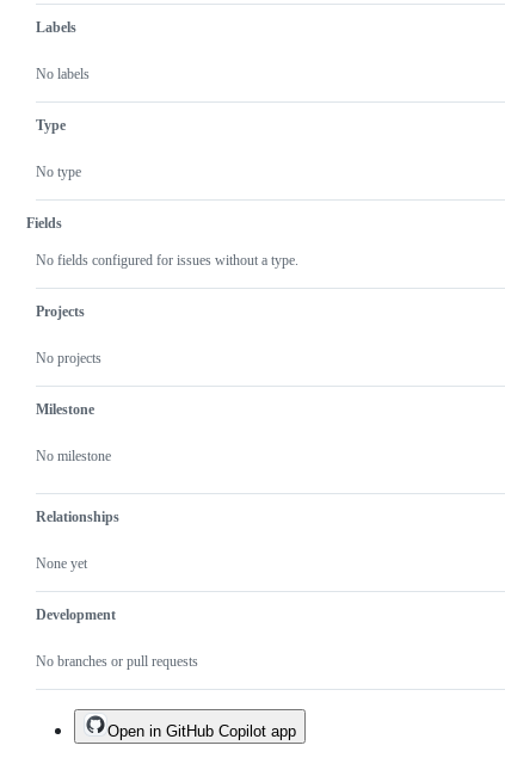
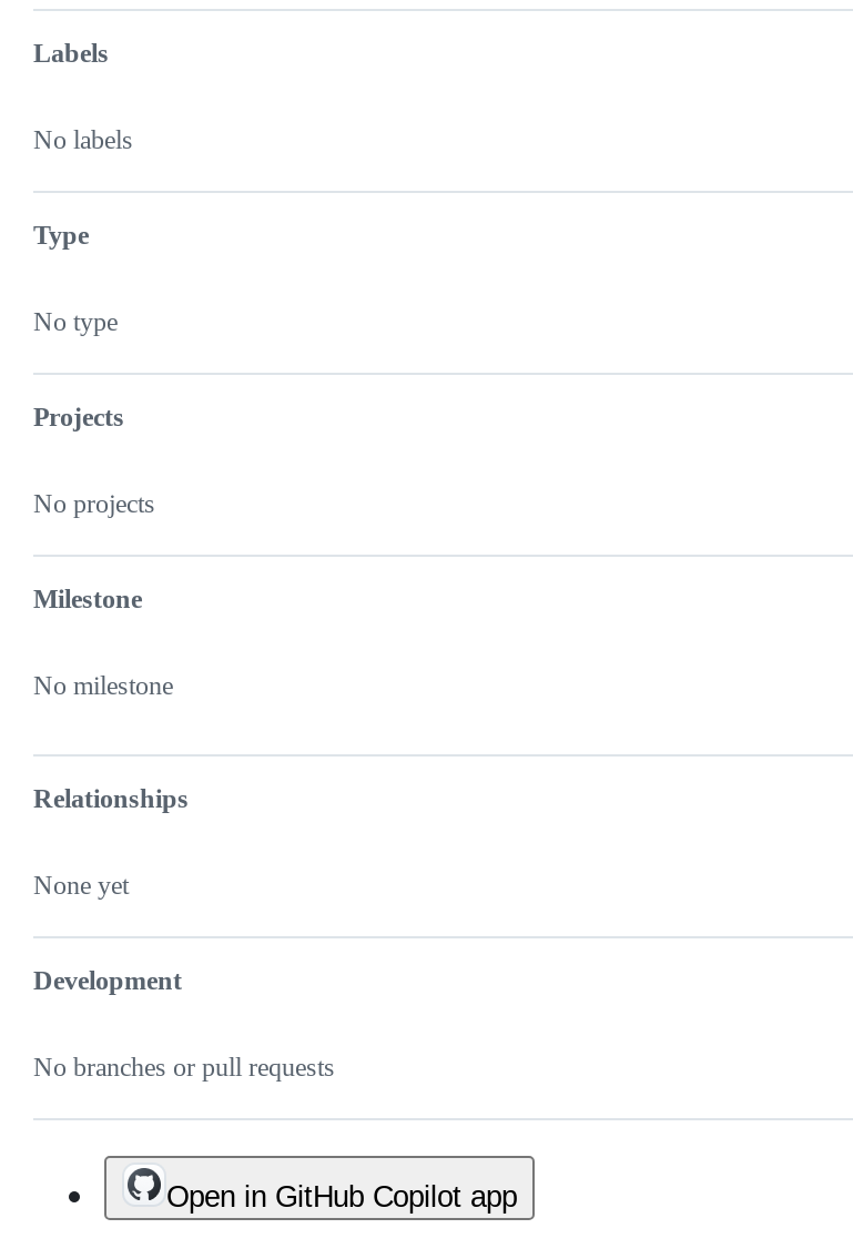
[26,215,298,269] Fields | No fields configured for issues without a type. -> none

